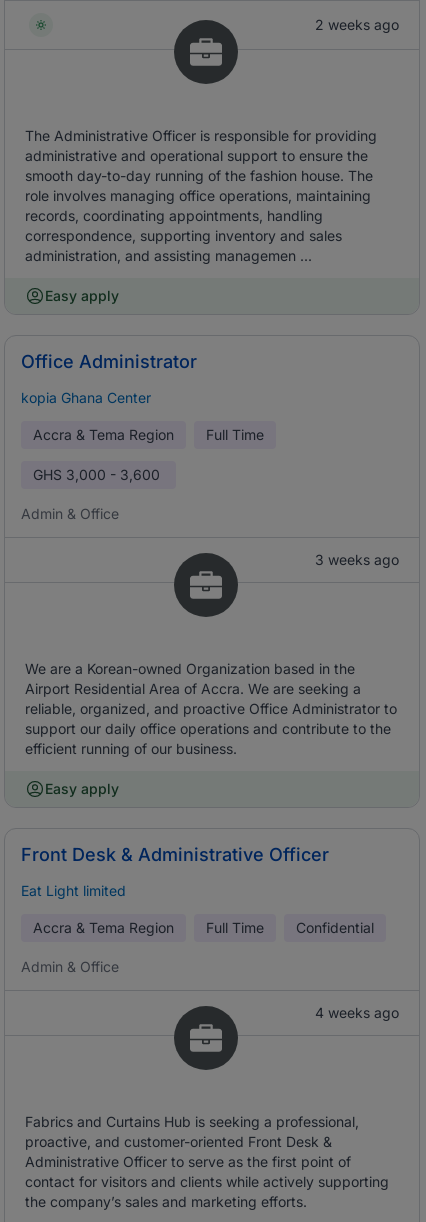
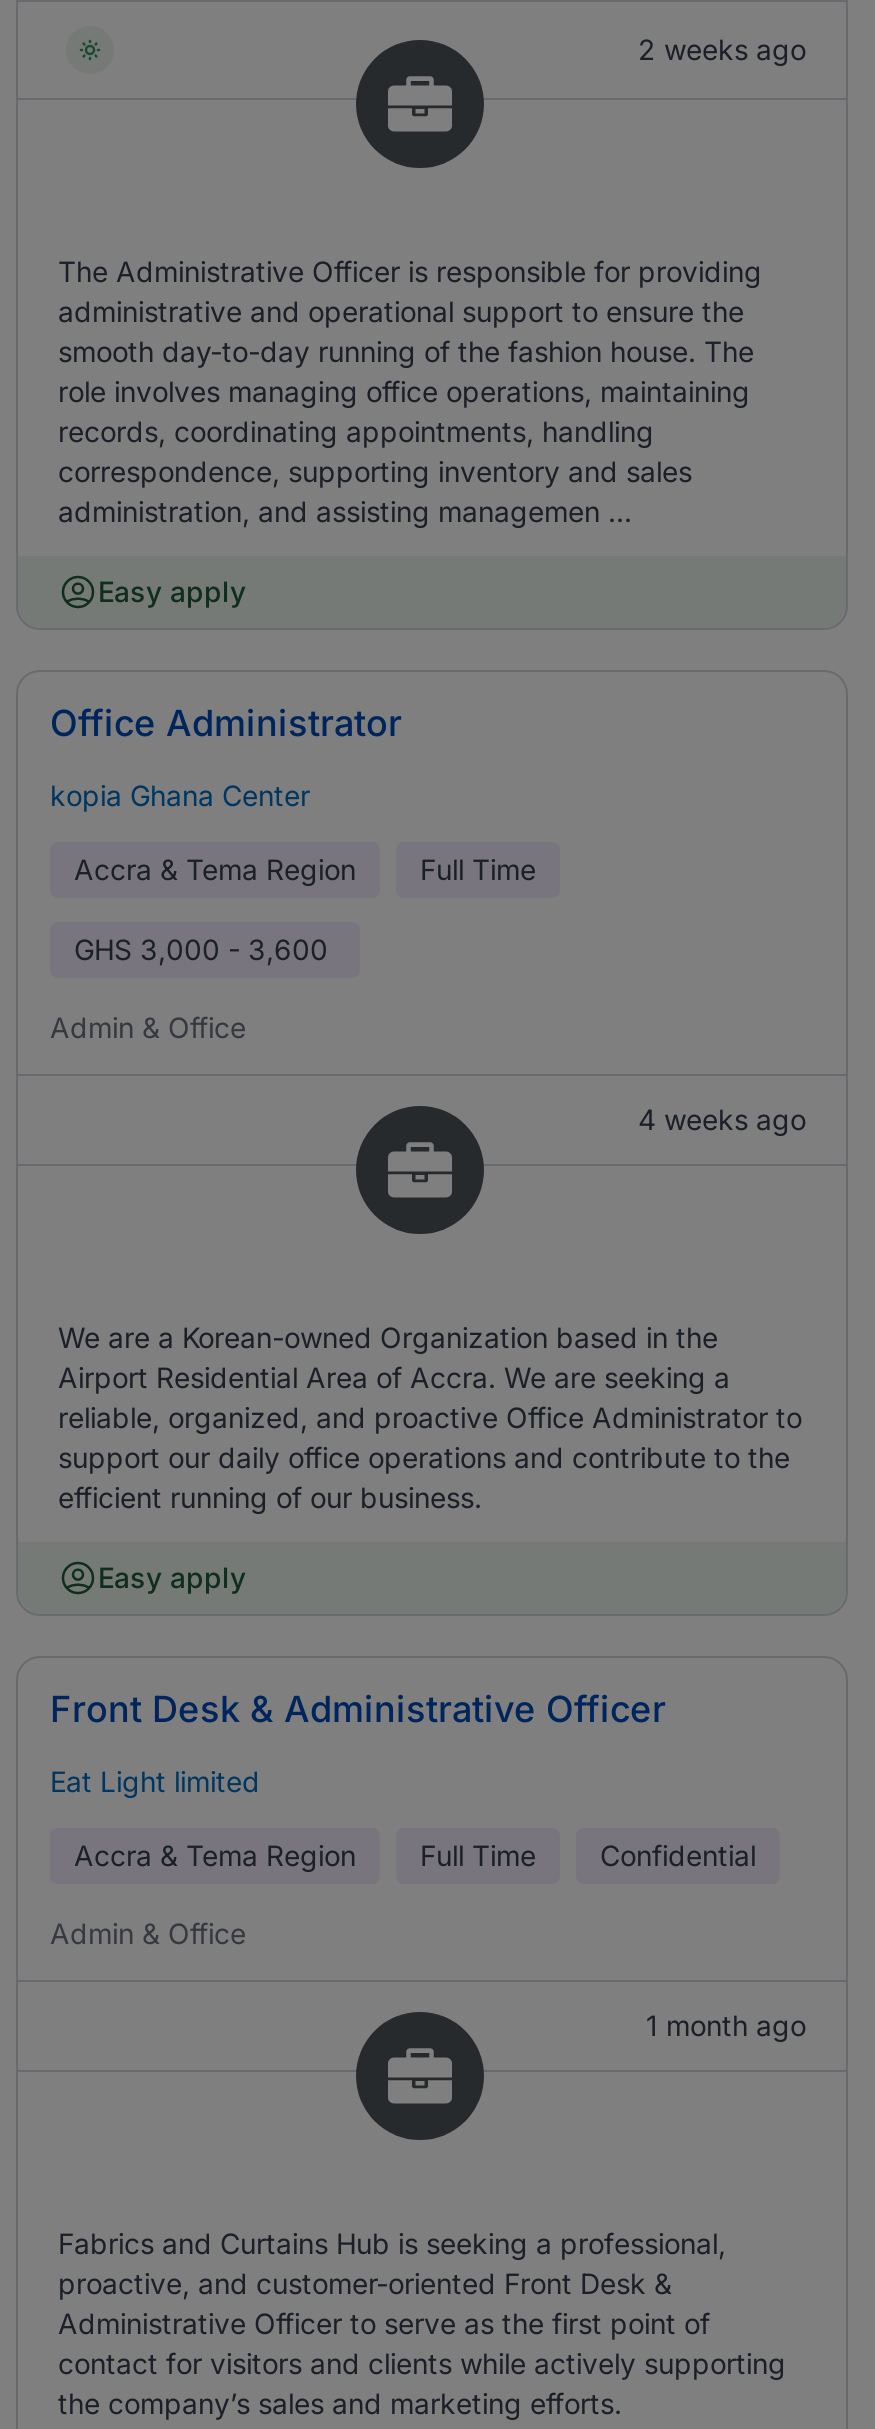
[315,551,399,568] 3 weeks ago -> [638,1102,806,1136] 4 weeks ago
[315,1004,399,1021] 4 weeks ago -> [646,2008,806,2042] 1 month ago

